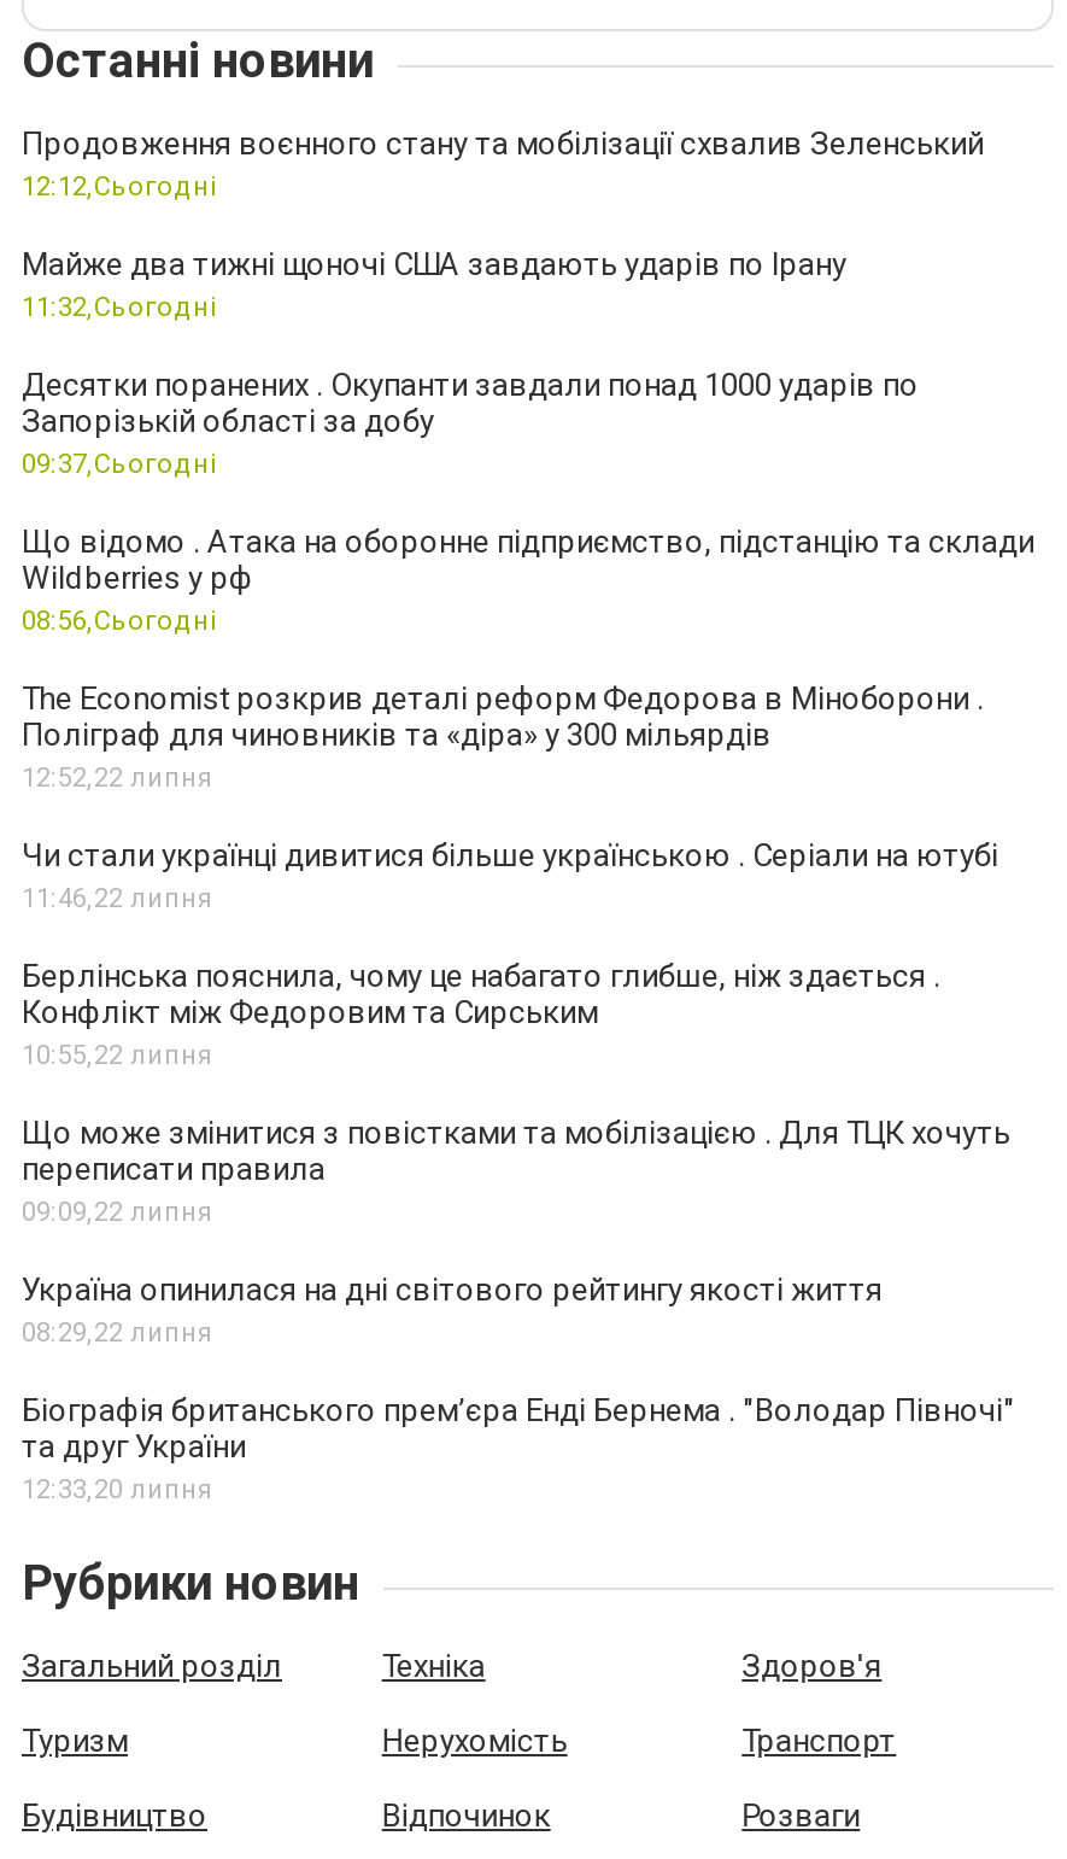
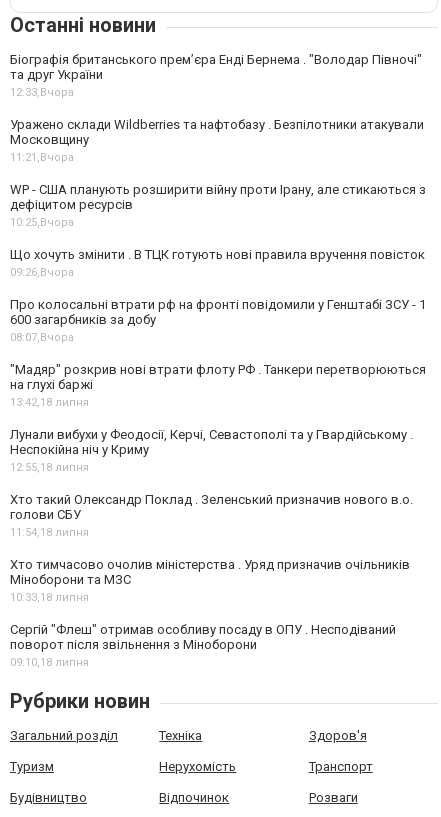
[22,127,1034,1350] Продовження воєнного стану та мобілізації схвалив Зеленський | 12:12,Сьогодні | Майже два тижні щоночі США завдають ударів по Ірану | 11:32,Сьогодні | Десятки поранених . Окупанти завдали понад 1000 ударів по | Запорізькій області за добу | 09:37,Сьогодні | Що відомо . Атака на оборонне підприємство, підстанцію та склади | Wildberries у рф | 08:56,Сьогодні | The Economist розкрив деталі реформ Федорова в Міноборони . | Поліграф для чиновників та «діра» у 300 мільярдів | 12:52,22 липня | Чи стали українці дивитися більше українською . Серіали на ютубі | 11:46,22 липня | Берлінська пояснила, чому це набагато глибше, ніж здається . | Конфлікт між Федоровим та Сирським | 10:55,22 липня | Що може змінитися з повістками та мобілізацією . Для ТЦК хочуть | переписати правила | 09:09,22 липня | Україна опинилася на дні світового рейтингу якості життя | 08:29,22 липня -> none
moved [22,1393,1015,1466] -> [10,52,422,82]: Біографія британського прем’єра Енді Бернема . "Володар Півночі" | та друг України
[22,1475,212,1507] 12:33,20 липня -> [10,86,426,669] 12:33,Вчора | Уражено склади Wildberries та нафтобазу . Безпілотники атакували | Московщину | 11:21, Вчора | WP - США планують розширити війну проти Ірану, але стикаються з | дефіцитом ресурсів | 10:25,Вчора | Що хочуть змінити . В ТЦК готують нові правила вручення повісток | 09:26,Вчора | Про колосальні втрати рф на фронті повідомили у Генштабі ЗСУ - 1 | 600 загарбників за добу | 08:07,Вчора | "Мадяр" розкрив нові втрати флоту РФ . Танкери перетворюються | на глухі баржі | 13:42,18 липня | Лунали вибухи у Феодосії, Керчі, Севастополі та у Гвардійському . | Неспокійна ніч у Криму | 12:55,18 липня | Хто такий Олександр Поклад . Зеленський призначив нового в.о. | голови СБУ | 11:54,18 липня | Хто тимчасово очолив міністерства . Уряд призначив очільників | Міноборони та МЗС | 10:33,18 липня | Сергій "Флеш" отримав особливу посаду в ОПУ . Несподіваний | поворот після звільнення з Міноборони | 09:10,18 липня

